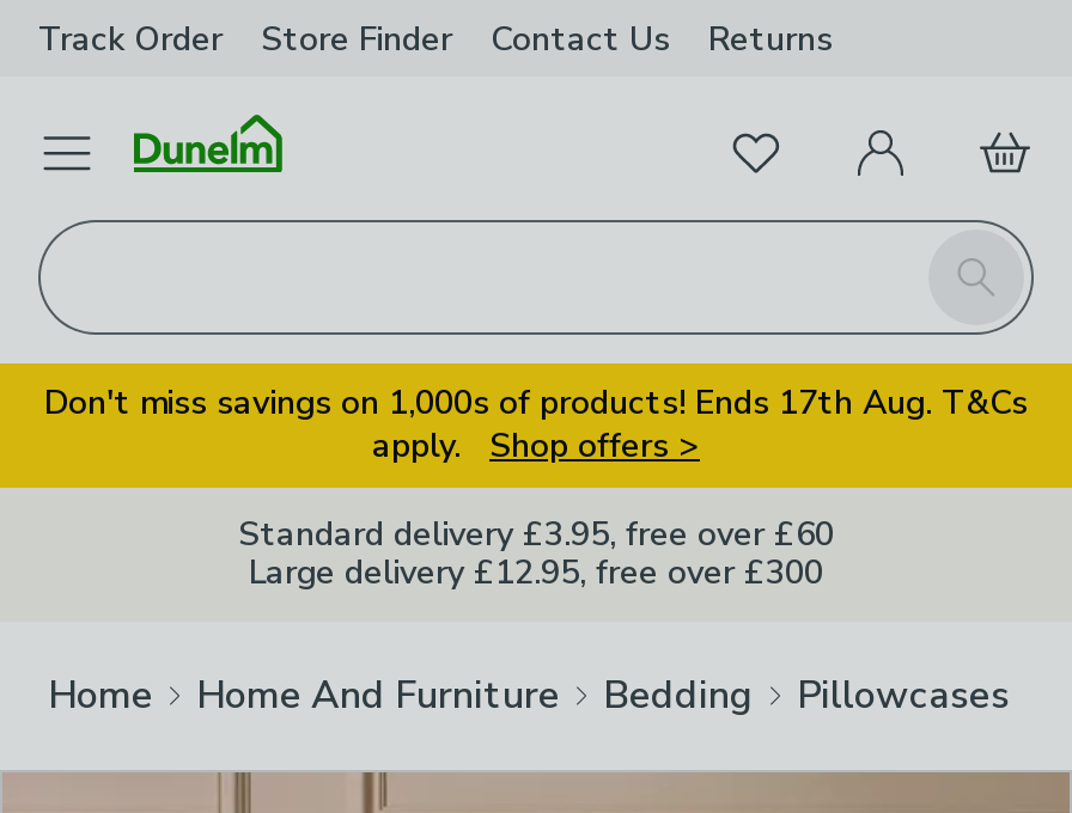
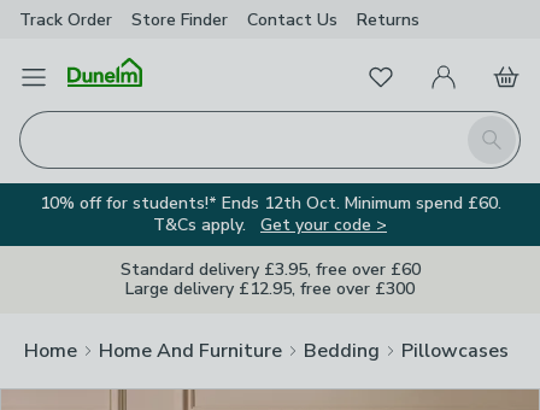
[44,380,1028,469] Don't miss savings on 1,000s of products! Ends 17th Aug. T&Cs | apply. Shop offers > -> [39,192,501,236] 10% off for students!* Ends 12th Oct. Minimum spend £60. | T&Cs apply. Get your code >

